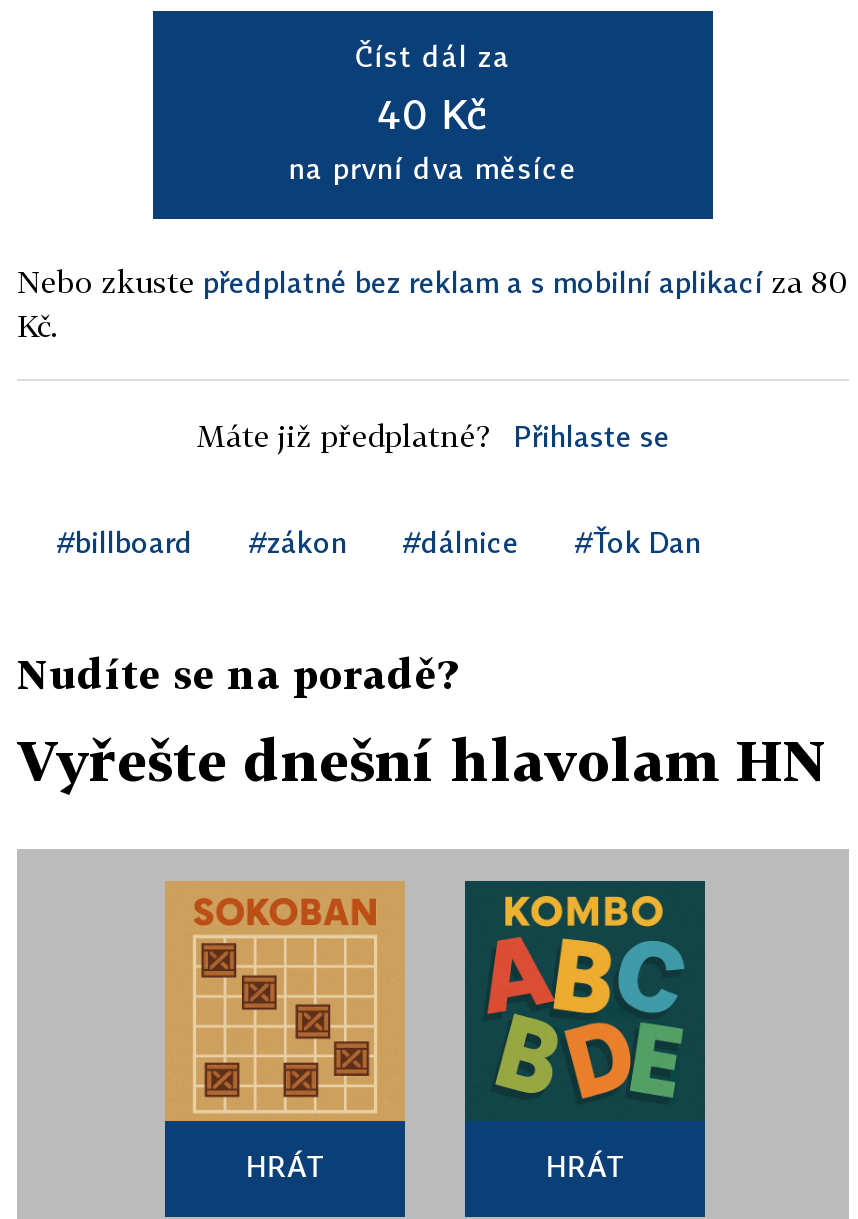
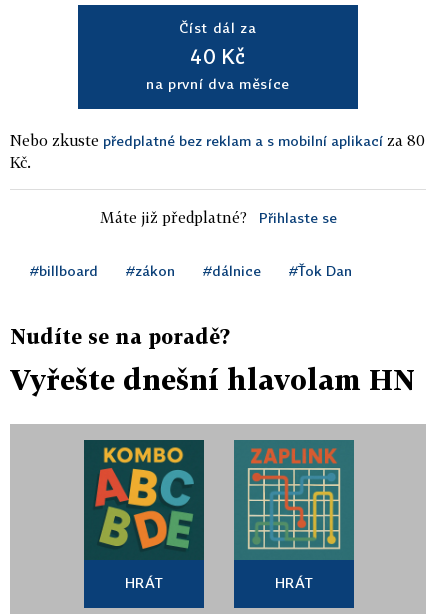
[165,881,405,1123] [image] -> [83,439,205,560] [image]
[467,883,703,1121] [image] -> [234,440,354,560] [image]

